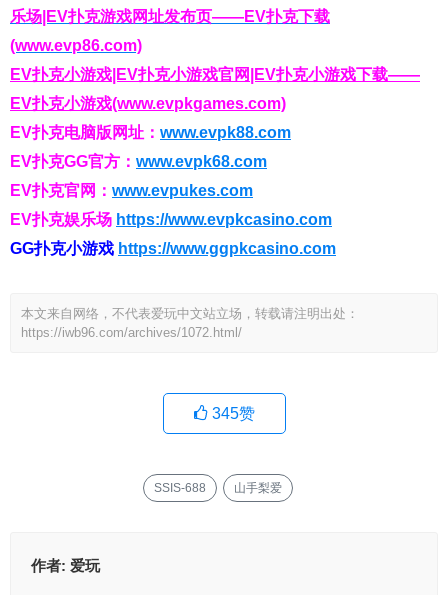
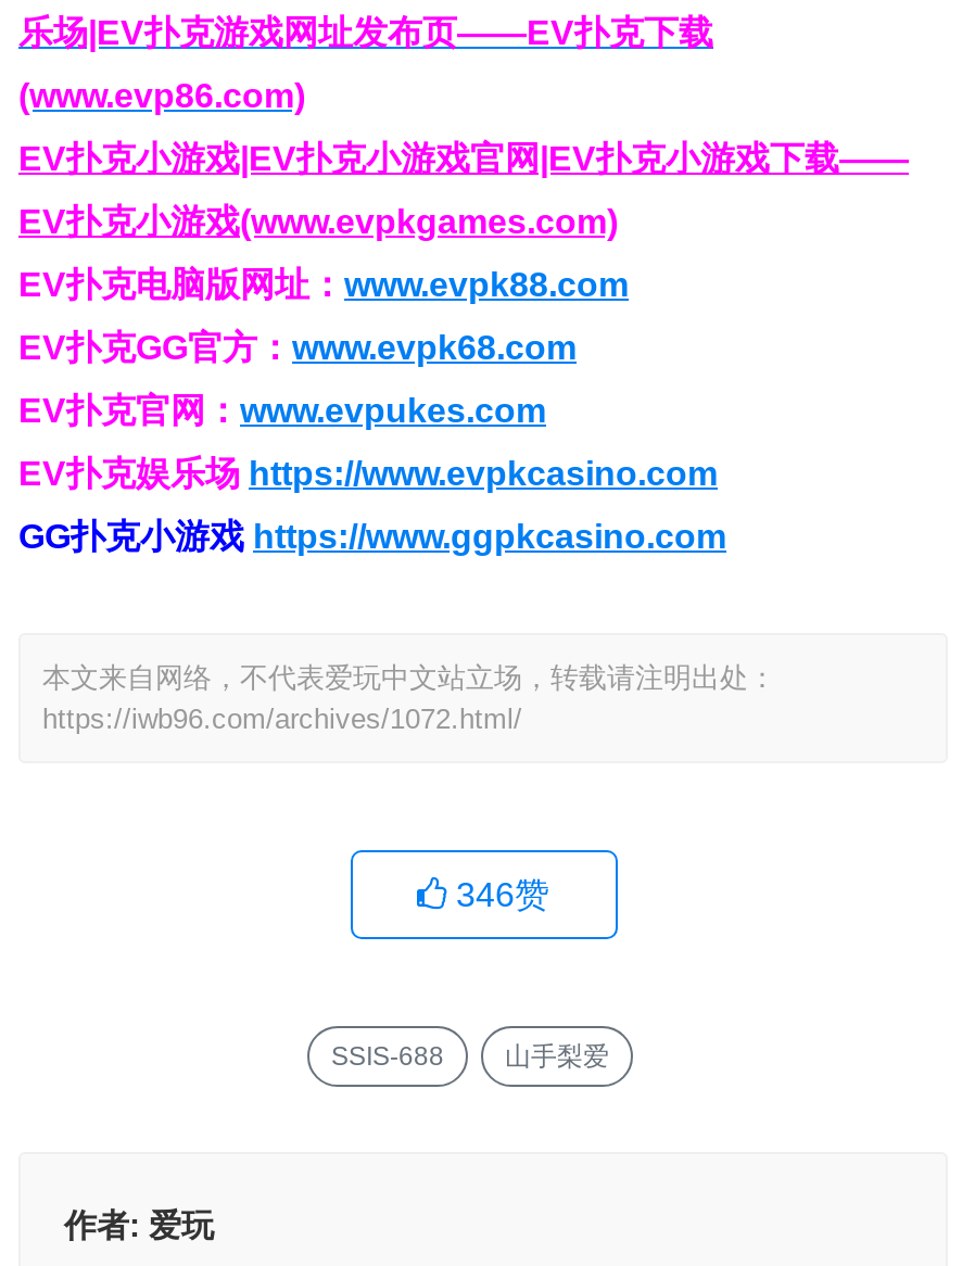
[207,405,254,422] 345赞 -> [447,876,549,913] 346赞

